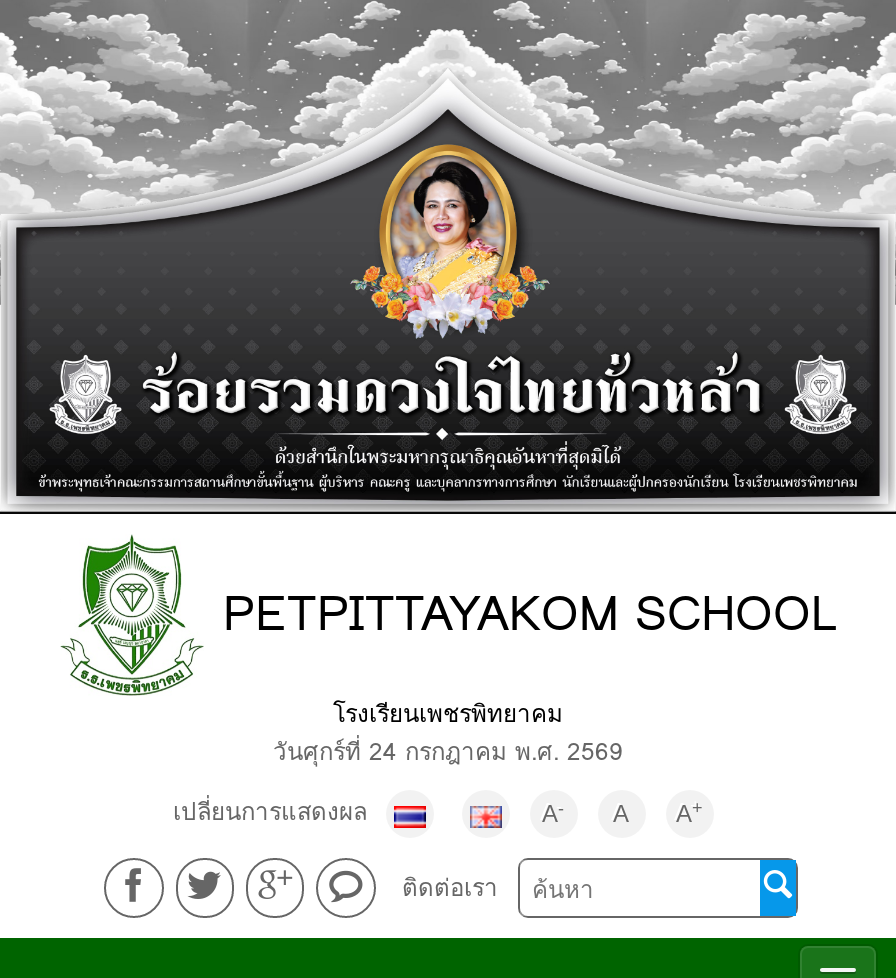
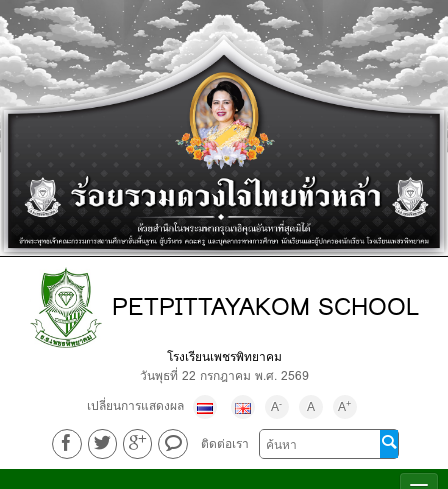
[273,733,623,771] วันศุกร์ที่ 24 กรกฎาคม พ.ศ. 2569 -> [139,366,308,385] วันพุธที่ 22 กรกฎาคม พ.ศ. 2569

